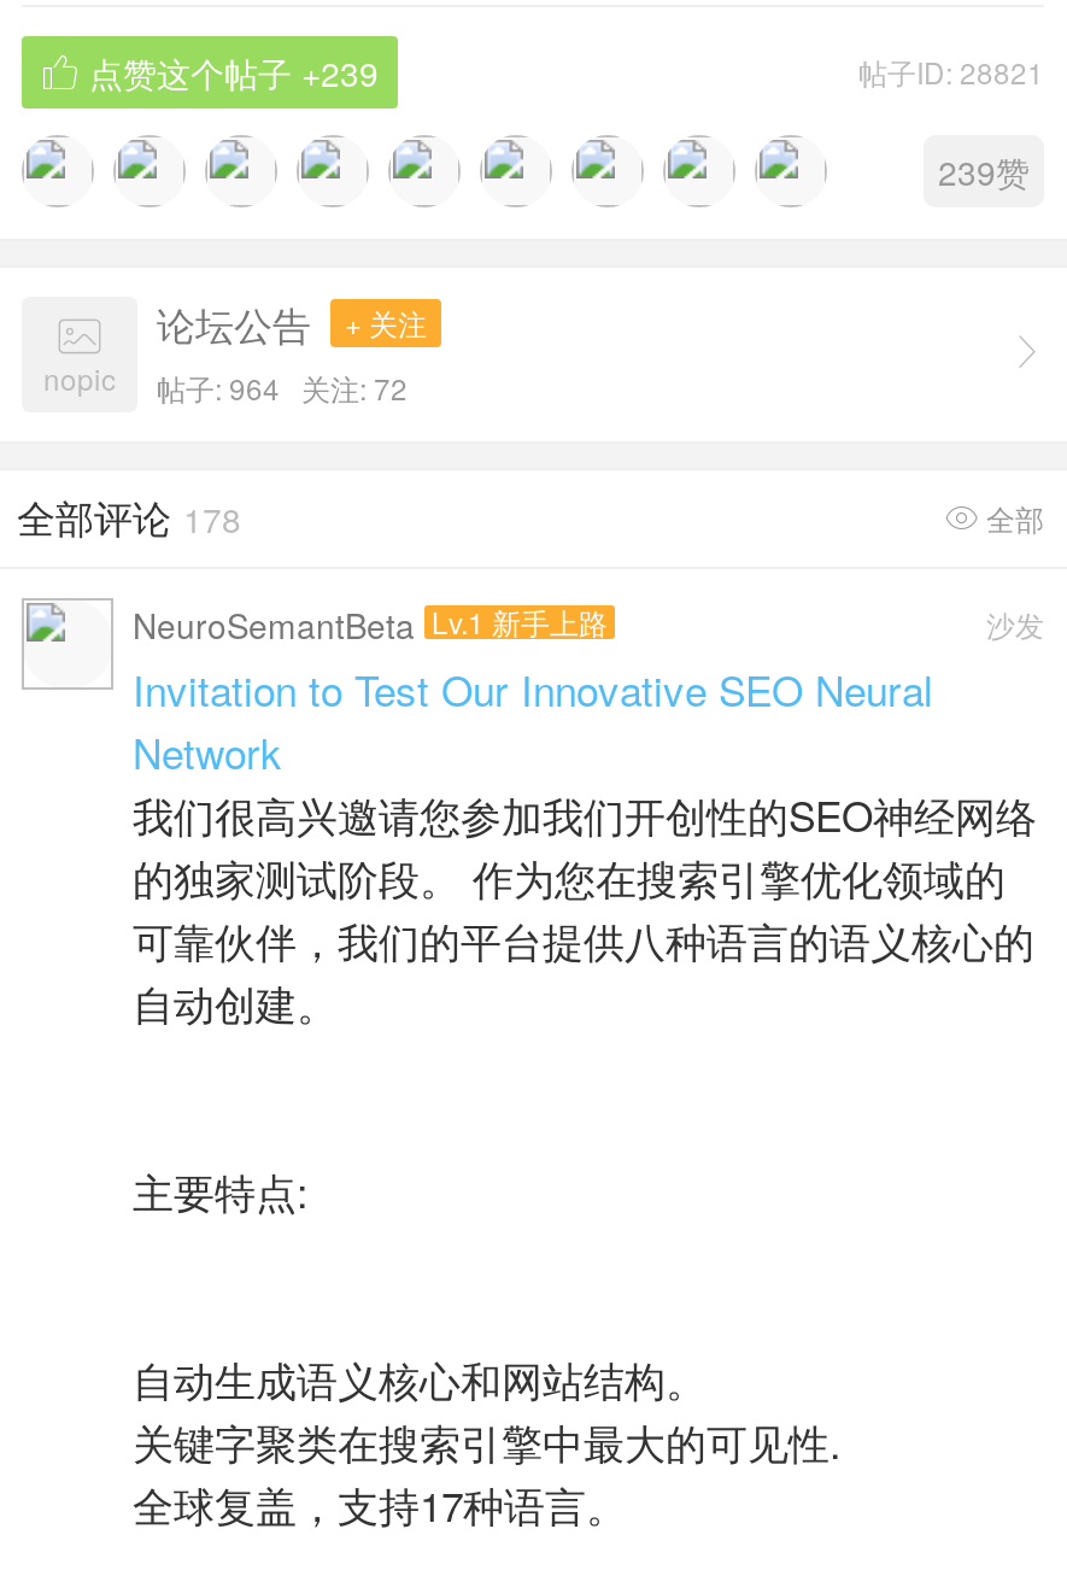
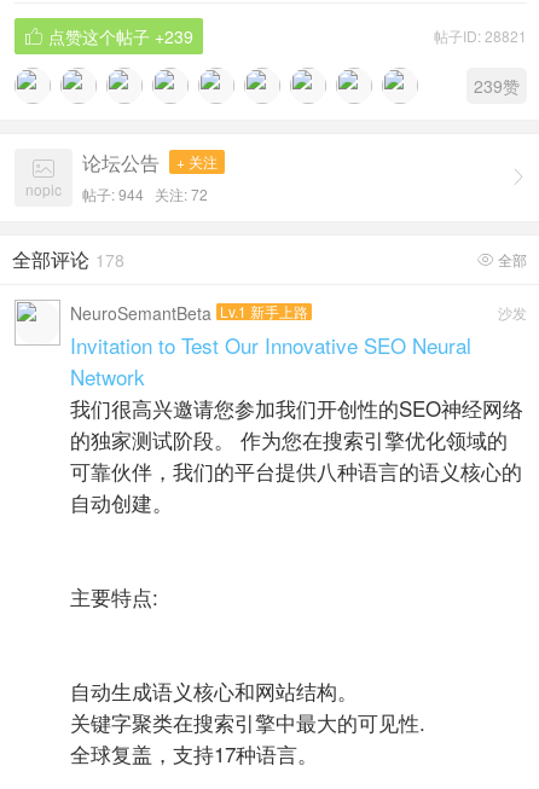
[43,357,408,408] nopic 帖子: 964关注: 72 -> [25,179,208,204] nopic 帖子: 944关注: 72

